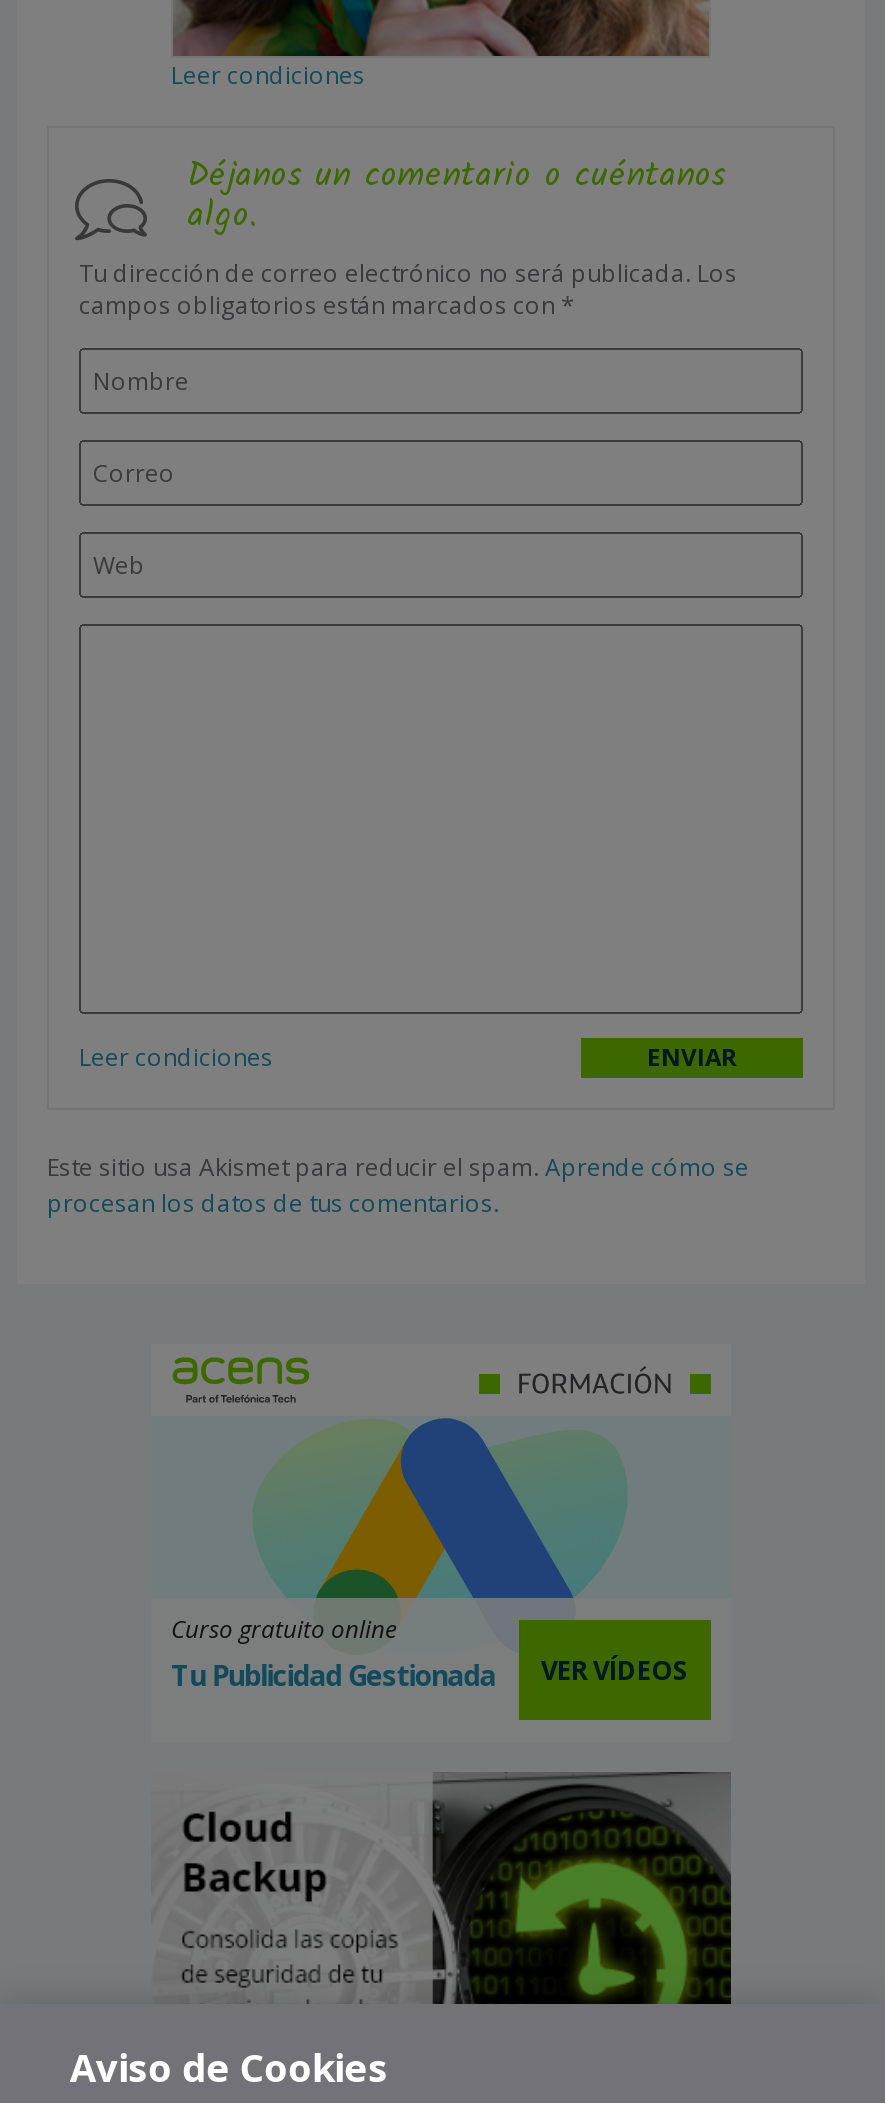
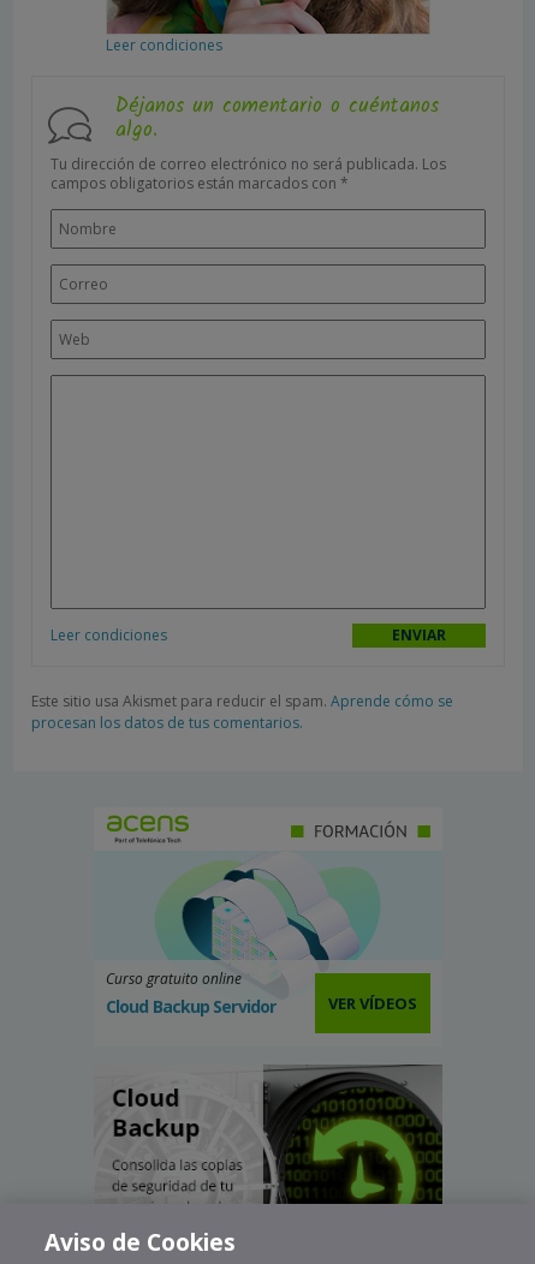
[171,1416,619,1694] [image] | Tu Publicidad Gestionada -> [106,852,375,1018] [image] | Cloud Backup Servidor

